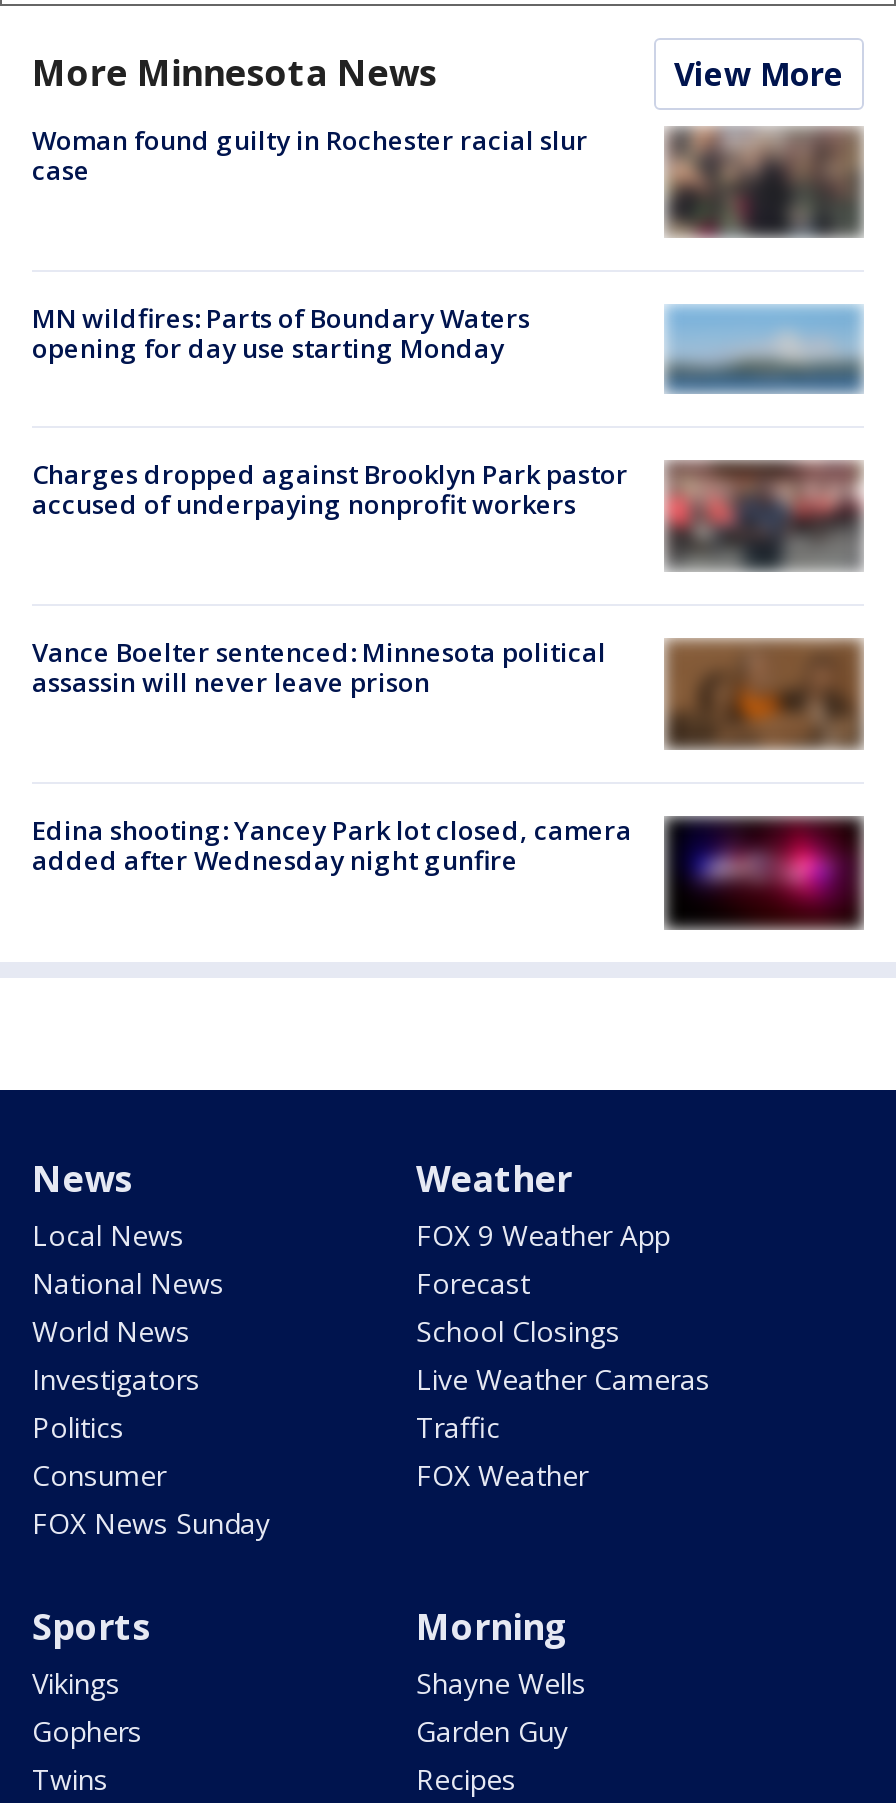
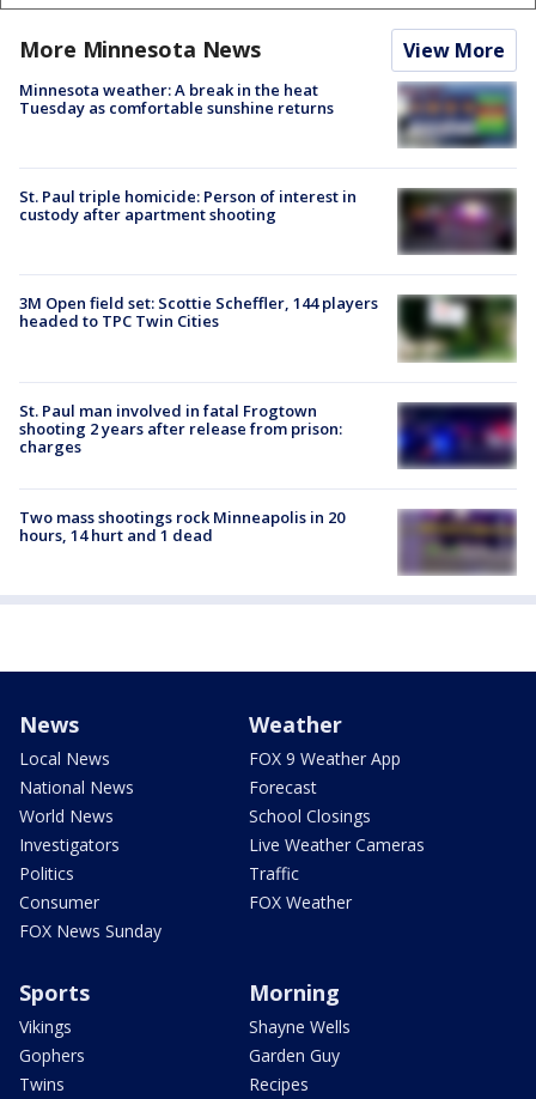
[32,121,588,187] Woman found guilty in Rochester racial slur | case -> [19,79,334,118] Minnesota weather: A break in the heat | Tuesday as comfortable sunshine returns
[666,125,862,235] [image] -> [400,81,517,148] [image]
[32,299,530,365] MN wildfires: Parts of Boundary Waters | opening for day use starting Monday -> [19,186,357,225] St. Paul triple homicide: Person of interest in | custody after apartment shooting
[664,303,864,393] [image] -> [397,187,517,255] [image]
[32,455,862,567] [image] | Charges dropped against Brooklyn Park pastor | accused of underpaying nonprofit workers -> [19,293,516,359] [image] | 3M Open field set: Scottie Scheffler, 144 players | headed to TPC Twin Cities
[32,634,606,700] Vance Boelter sentenced: Minnesota political | assassin will never leave prison -> [19,399,342,457] St. Paul man involved in fatal Frogtown | shooting 2 years after release from prison: | charges
[664,639,864,751] [image] -> [397,402,517,469] [image]
[32,812,632,878] Edina shooting: Yancey Park lot closed, camera | added after Wednesday night gunfire -> [19,506,345,546] Two mass shootings rock Minneapolis in 20 | hours, 14 hurt and 1 dead
[666,815,862,929] [image] -> [400,509,517,575] [image]

